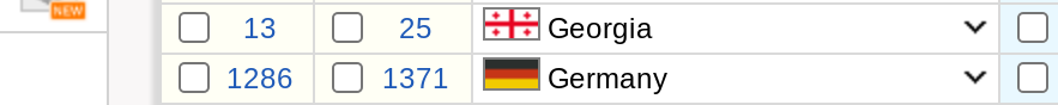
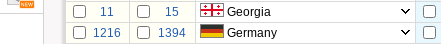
[243,12,277,45] 13 -> [100,5,114,19] 11
[399,12,433,45] 25 -> [165,5,179,19] 15
[226,62,294,95] 1286 -> [93,26,121,40] 1216
[382,62,449,95] 1371 -> [158,26,186,40] 1394

